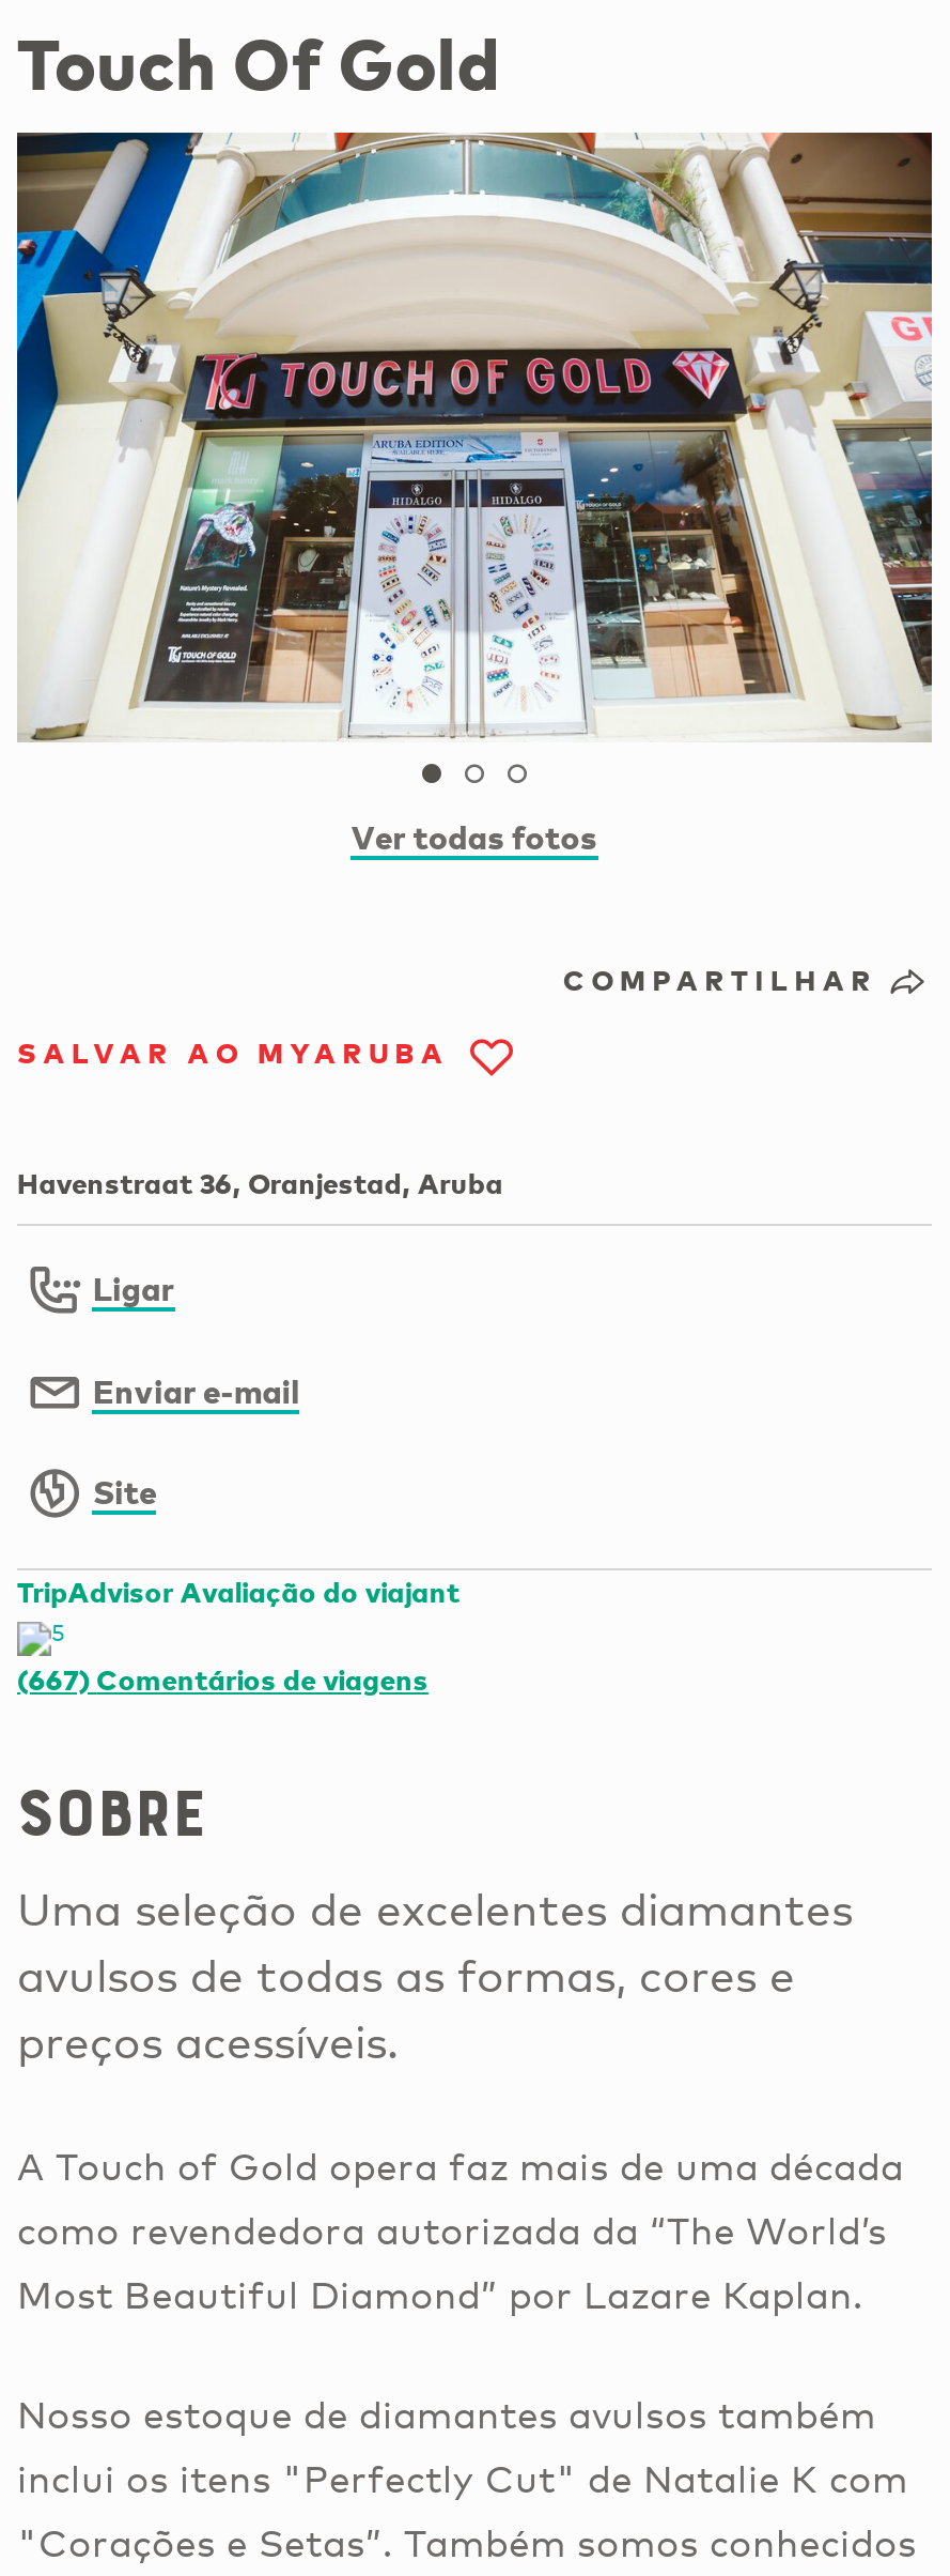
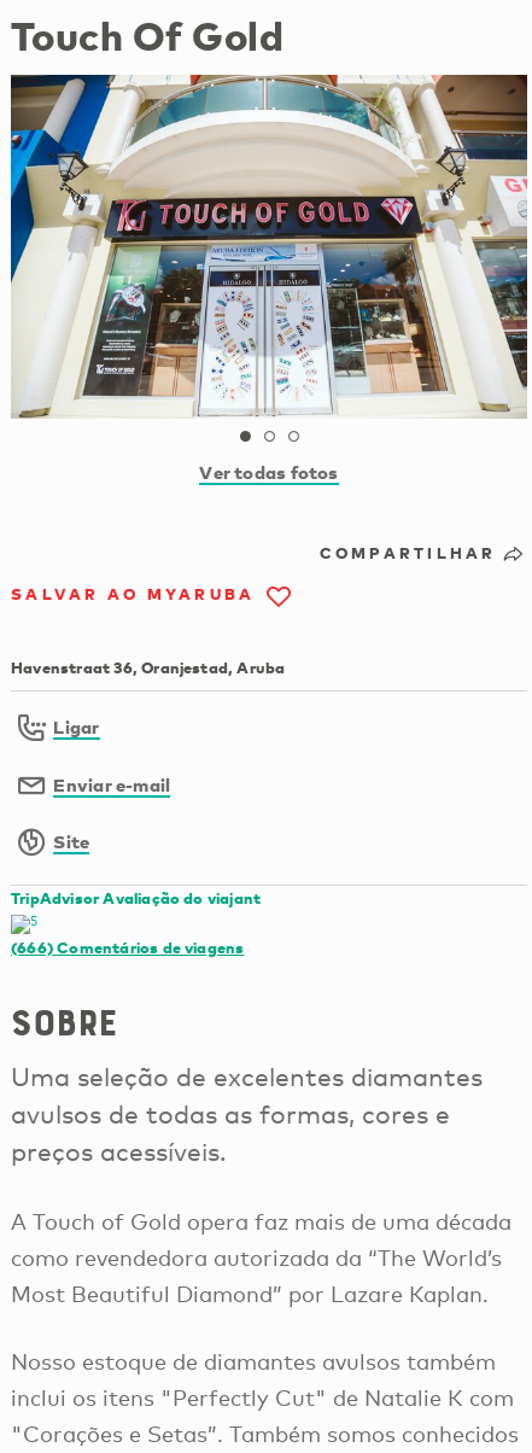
[17,1662,429,1697] (667) Comentários de viagens -> [11,938,244,957] (666) Comentários de viagens

